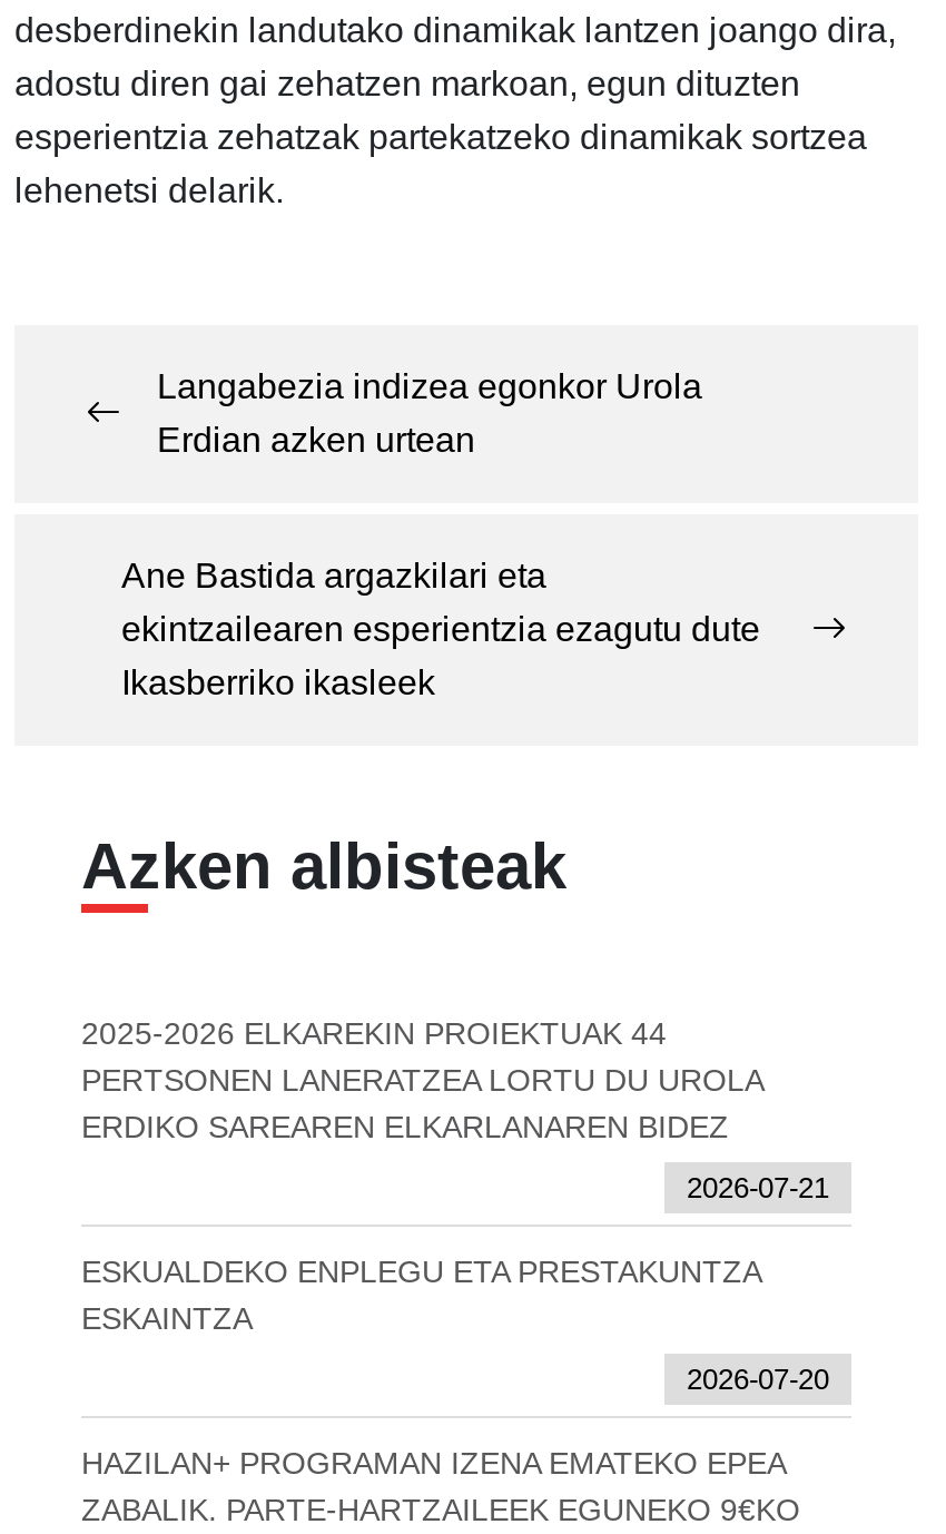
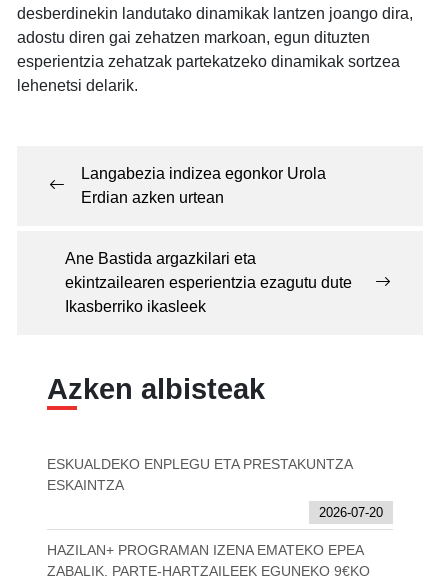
[81,1015,829,1204] 2025-2026 ELKAREKIN PROIEKTUAK 44 | PERTSONEN LANERATZEA LORTU DU UROLA | ERDIKO SAREAREN ELKARLANAREN BIDEZ | 2026-07-21 -> none

